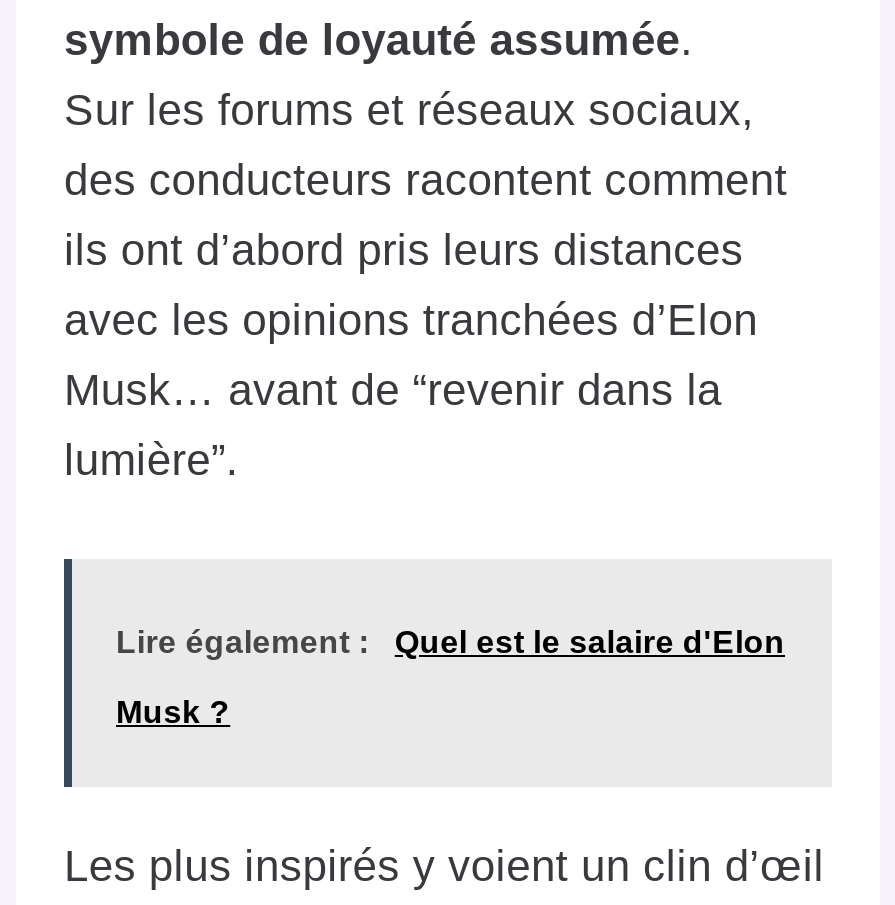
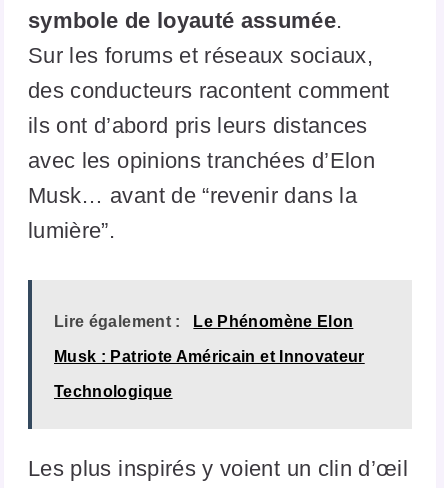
[116,625,785,729] Quel est le salaire d'Elon | Musk ? -> [54,313,365,400] Le Phénomène Elon | Musk : Patriote Américain et Innovateur | Technologique

